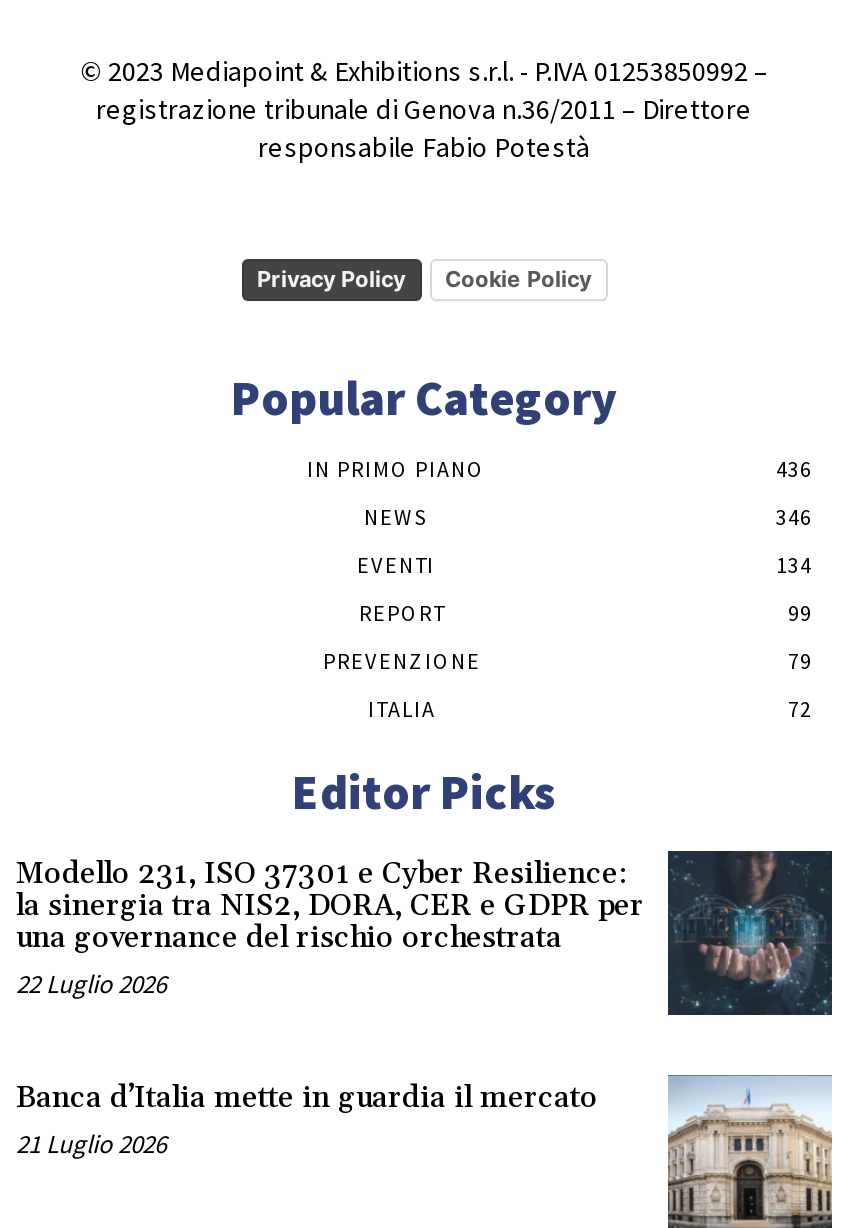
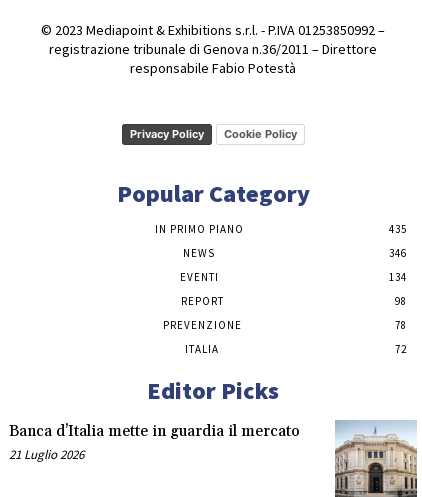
[776,456,812,484] 436 -> [389,222,407,236] 435
[788,600,812,628] 99 -> [395,294,407,308] 98
[788,648,812,676] 79 -> [395,318,407,332] 78
[16,851,834,1019] [image] | Modello 231, ISO 37301 e Cyber Resilience: | la sinergia tra NIS2, DORA, CER e GDPR per | una governance del rischio orchestrata | 22 Luglio 2026 -> none

